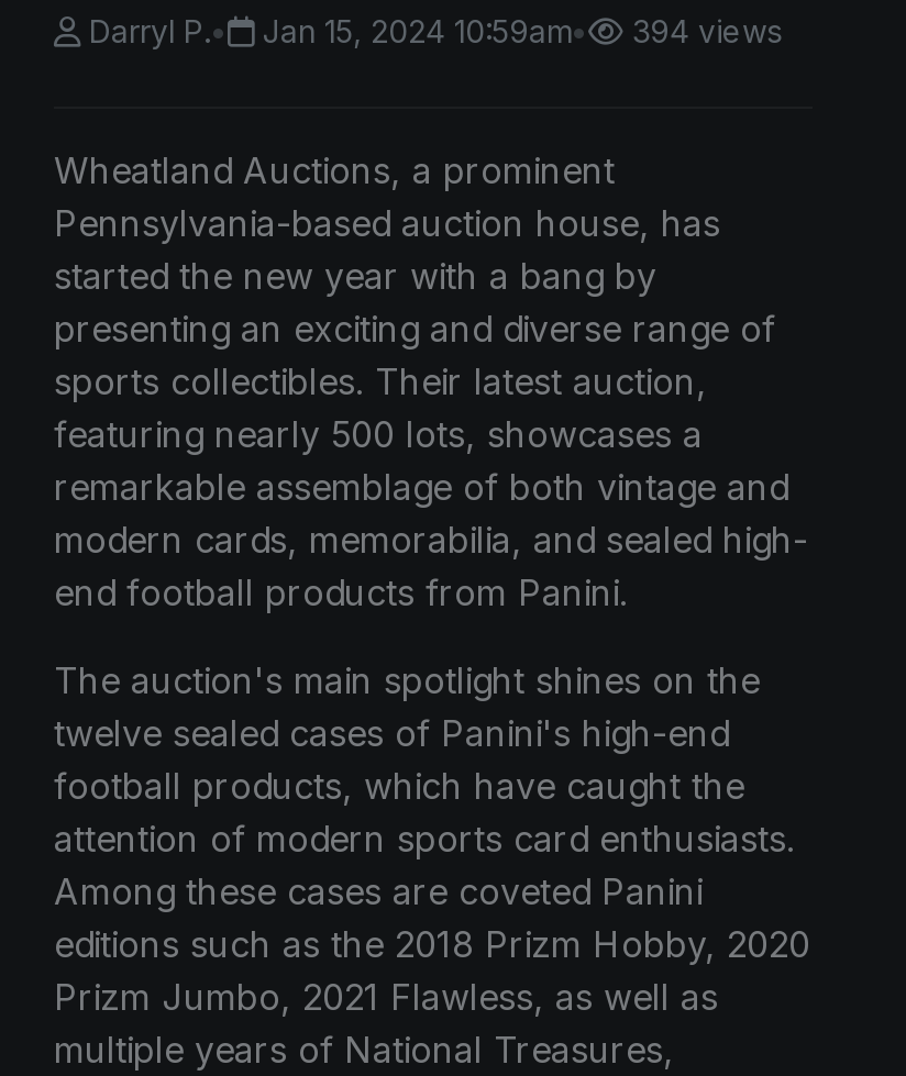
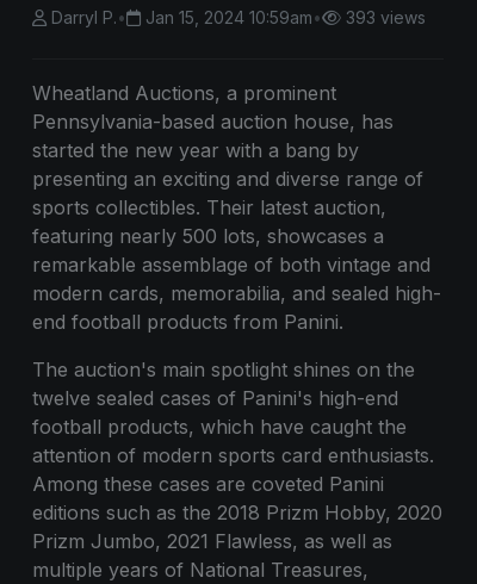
[89,12,782,49] Darryl P.• Jan 15, 2024 10:59am• 394 views -> [51,7,426,27] Darryl P.• Jan 15, 2024 10:59am• 393 views

